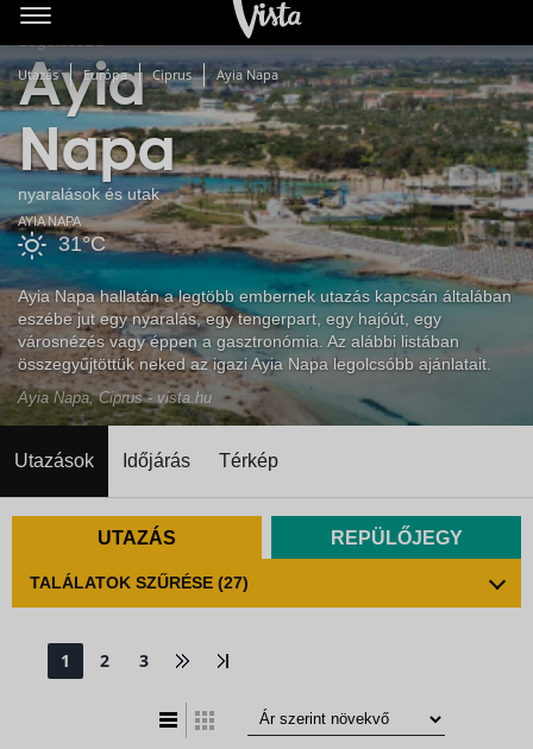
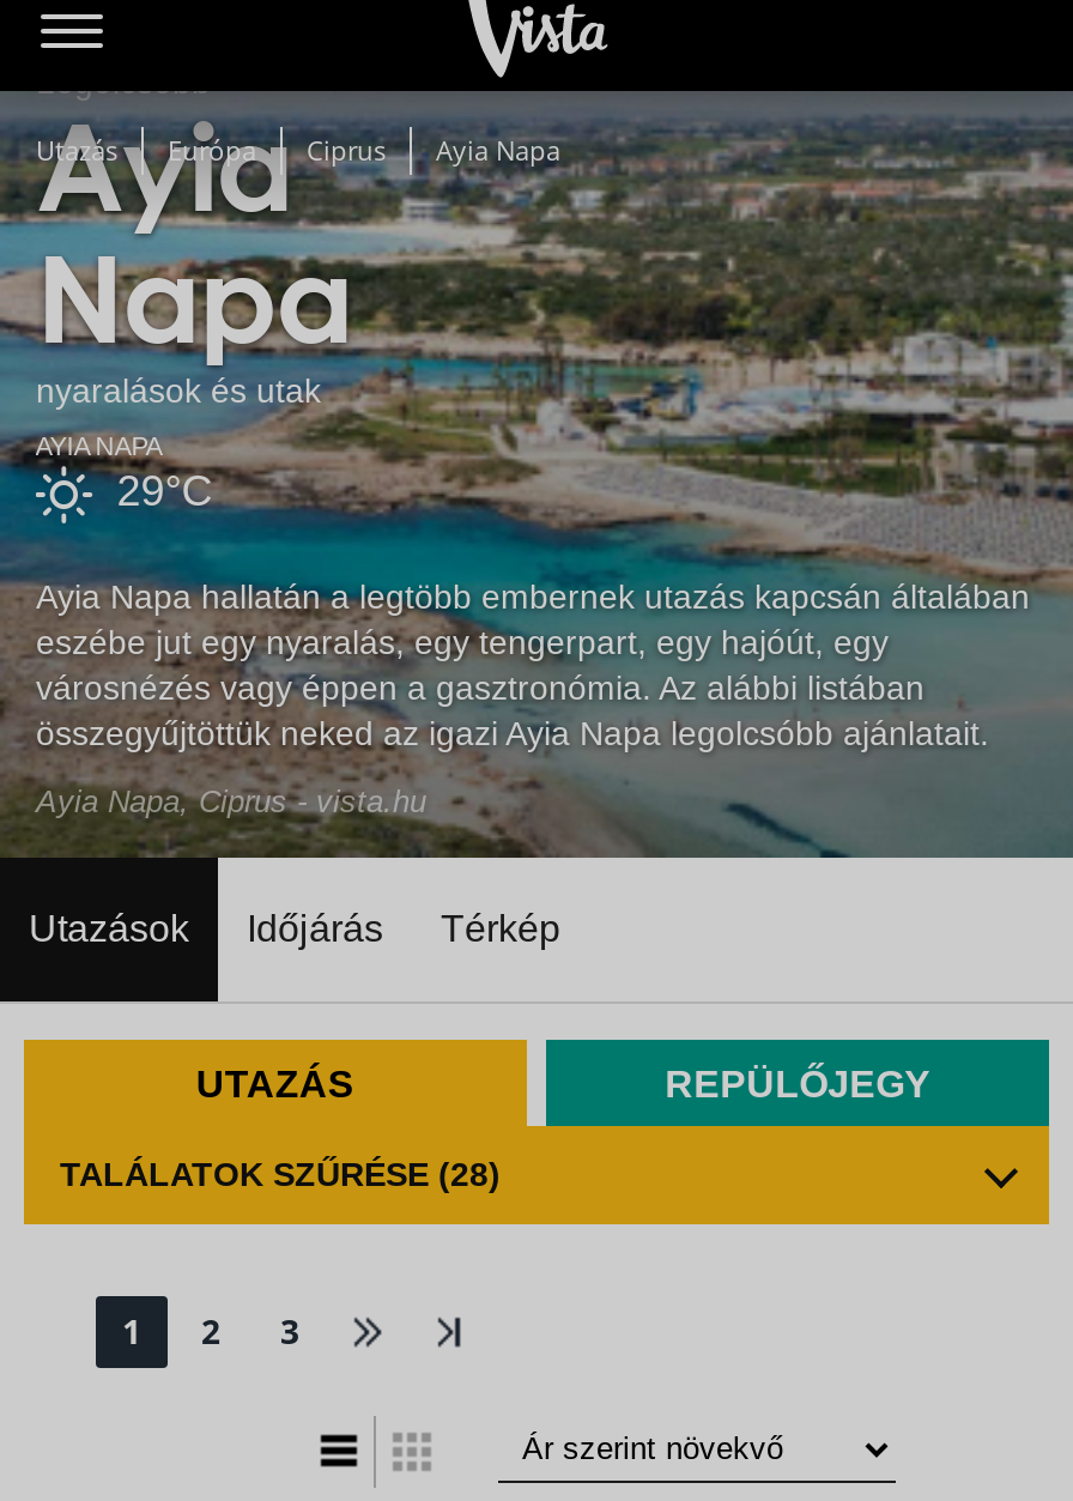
[58,232,106,256] 31°C -> [117,467,213,515] 29°C
[30,573,249,592] TALÁLATOK SZŰRÉSE (27) -> [60,1155,501,1193] TALÁLATOK SZŰRÉSE (28)

